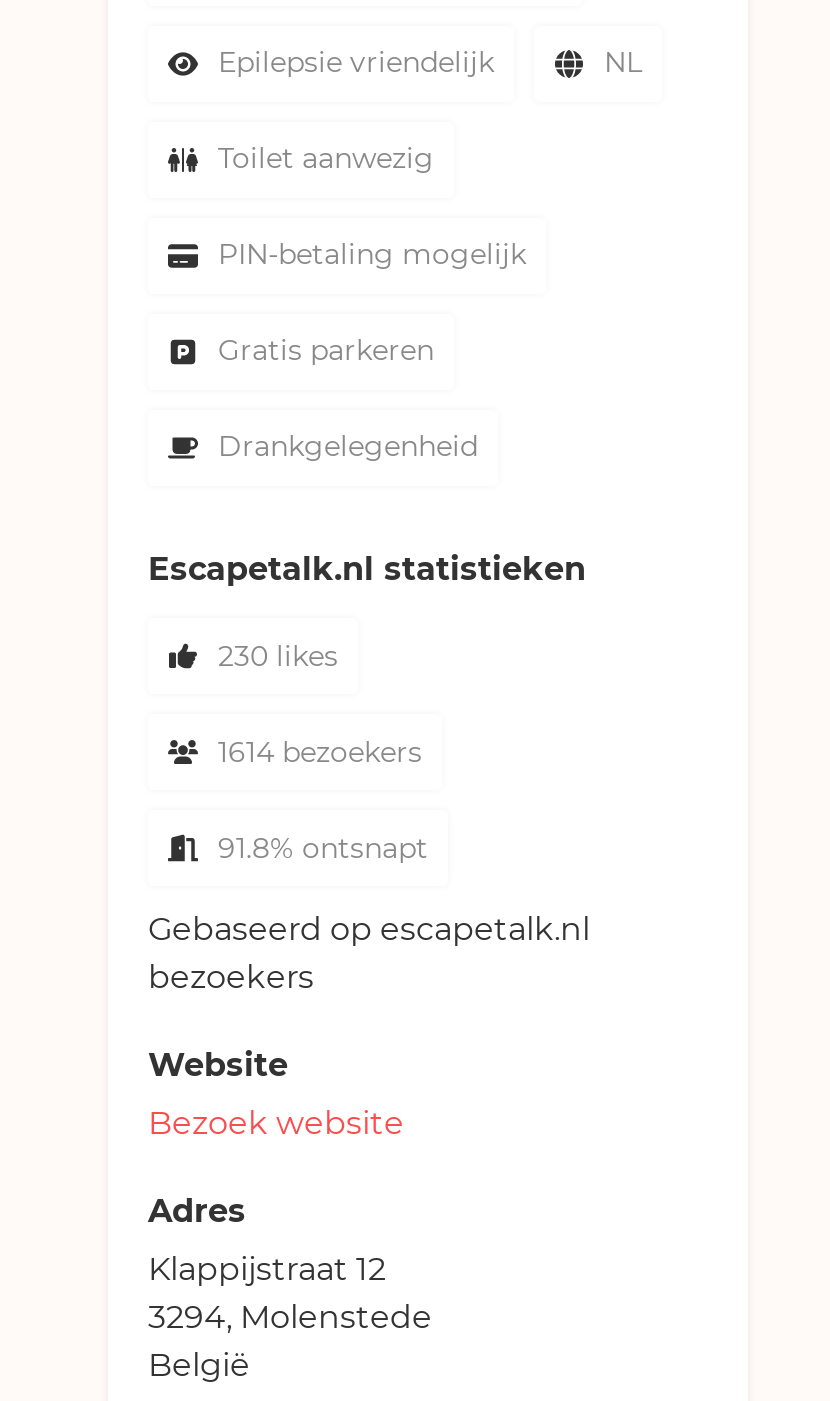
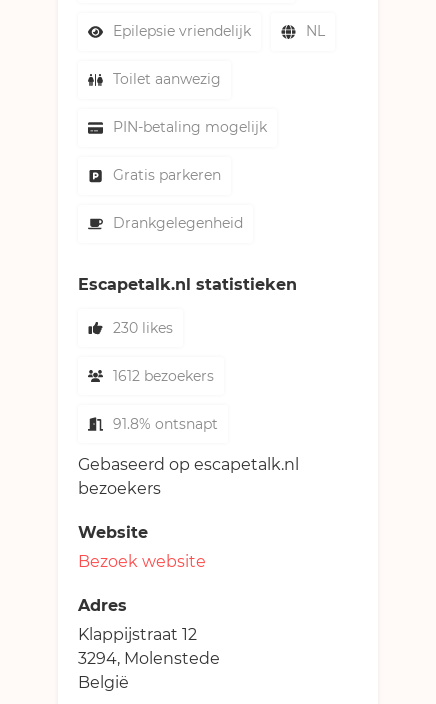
[218,734,422,770] 1614 bezoekers -> [113,367,214,385] 1612 bezoekers

